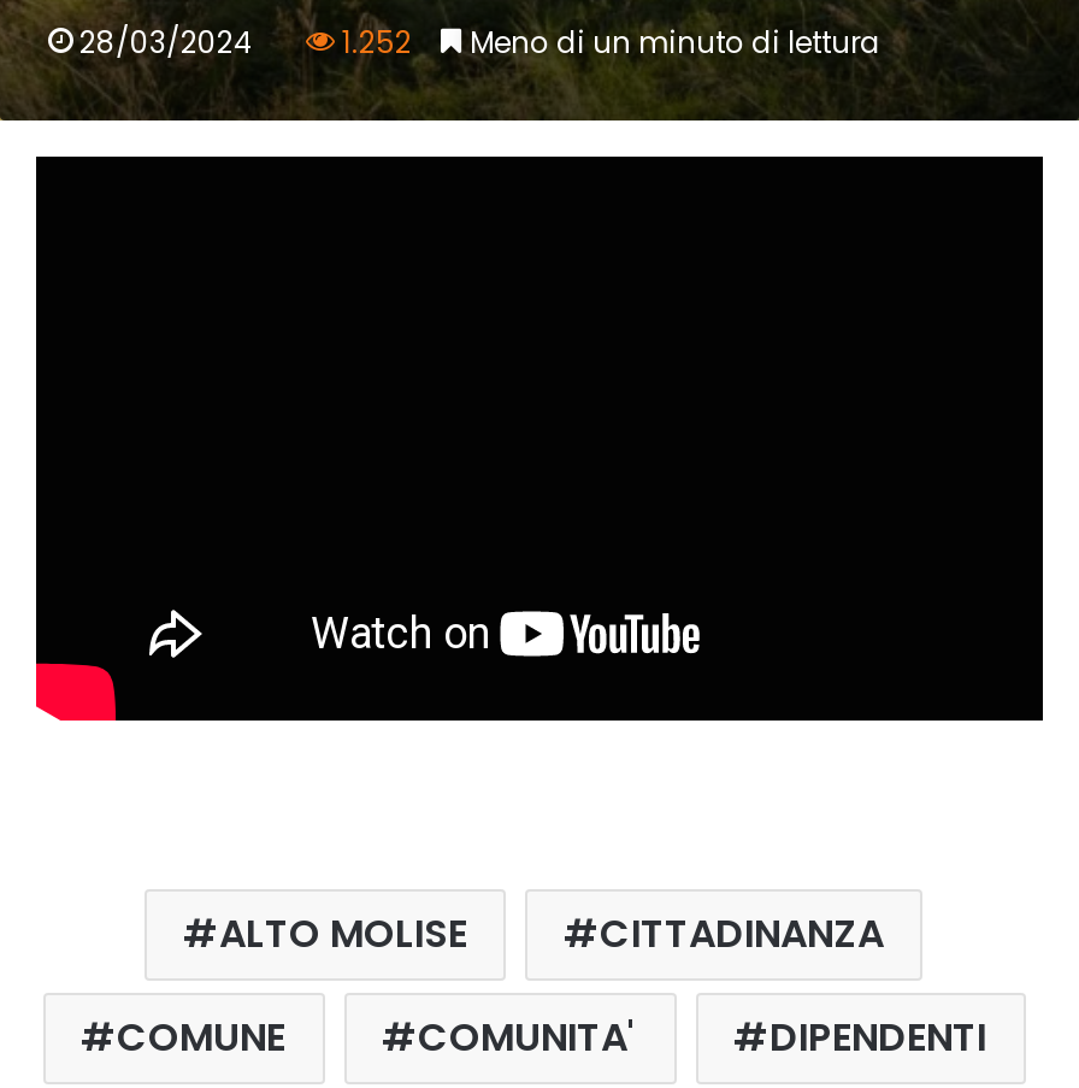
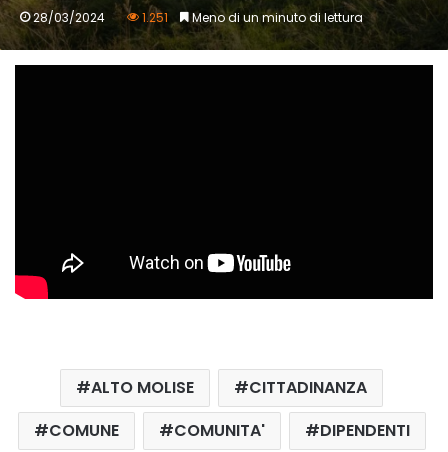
[79,22,882,63] 28/03/2024 1.252 Meno di un minuto di lettura -> [33,9,363,26] 28/03/2024 1.251 Meno di un minuto di lettura

